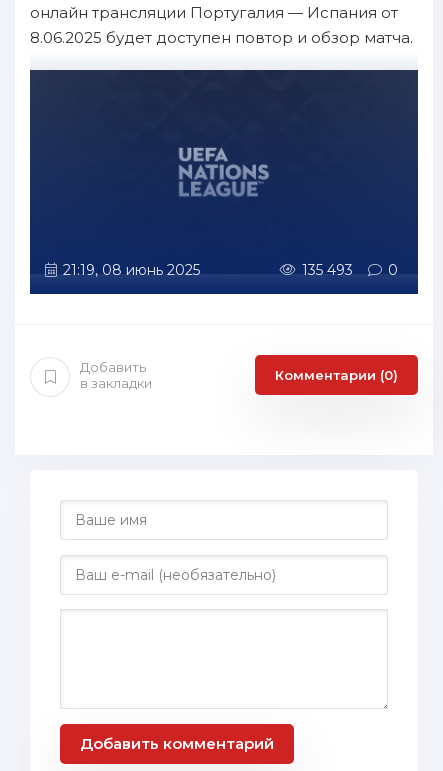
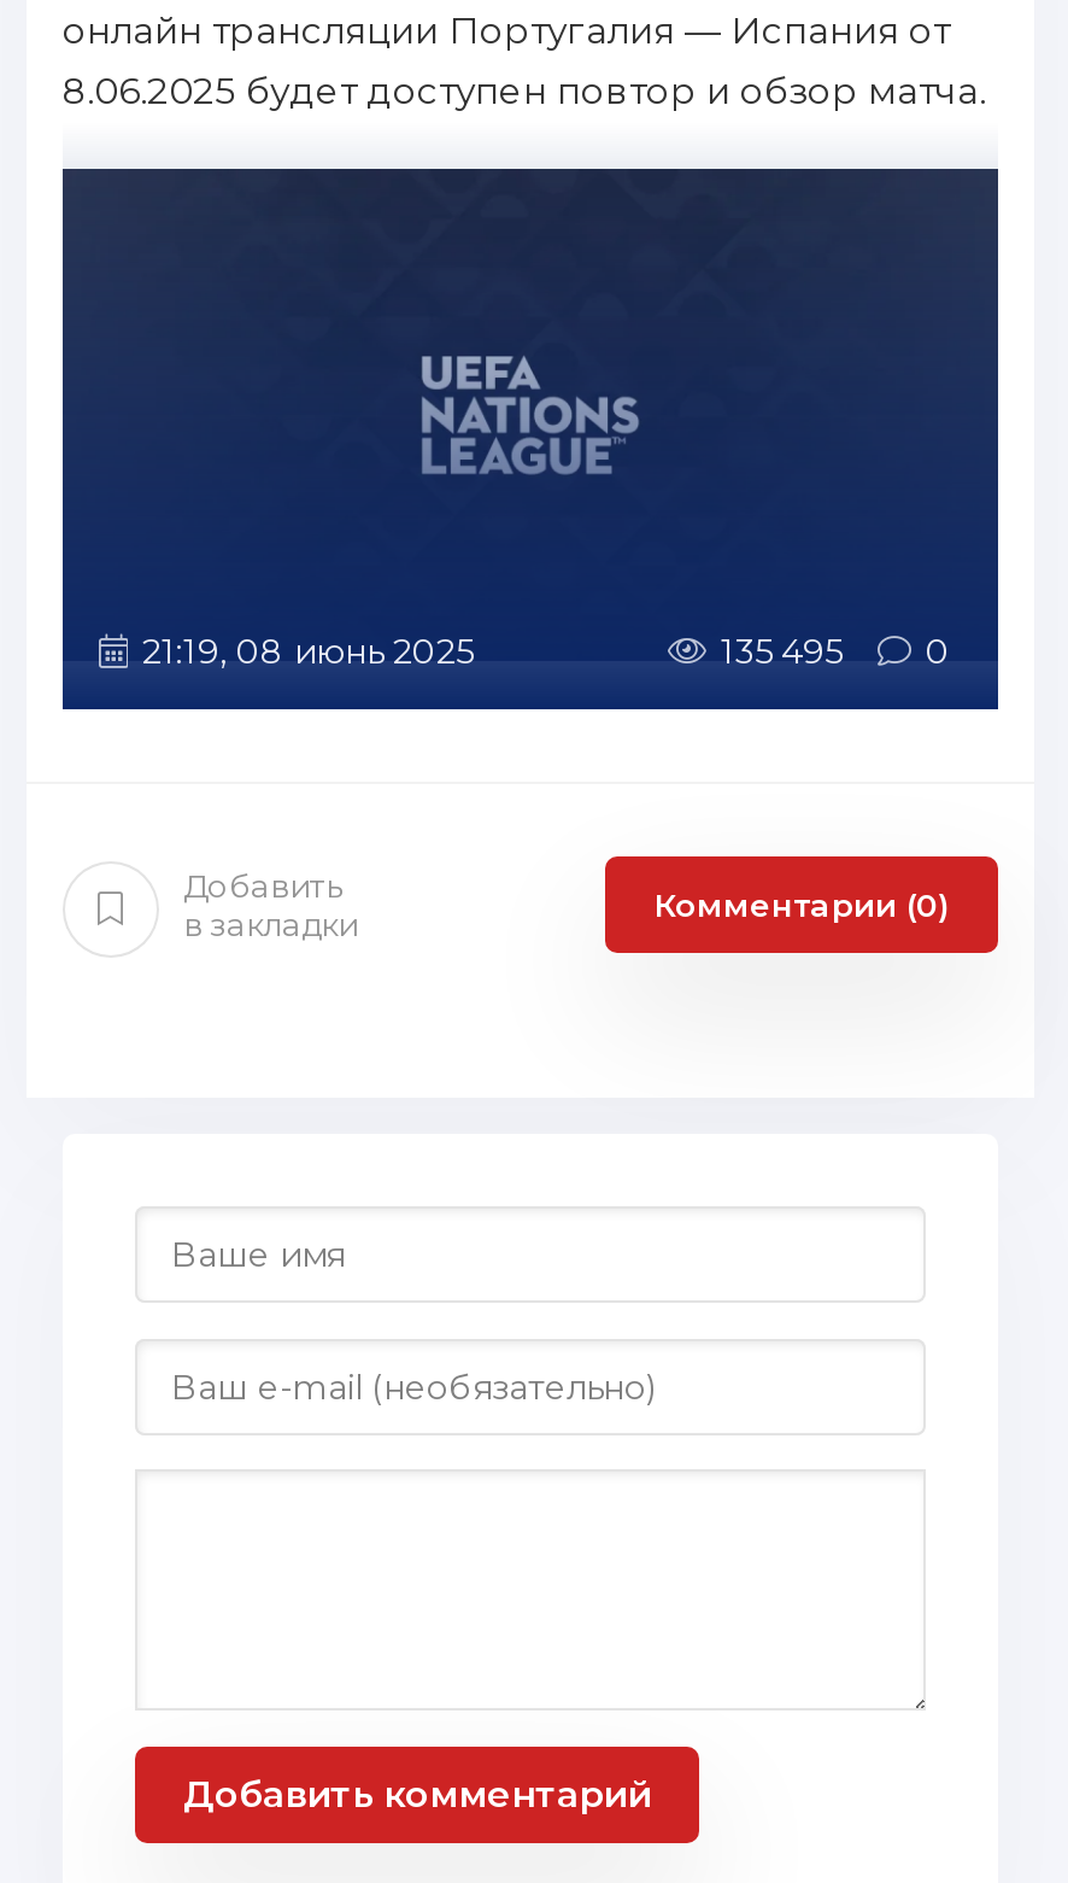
[302,261,353,279] 135 493 -> [721,630,841,673] 135 495

